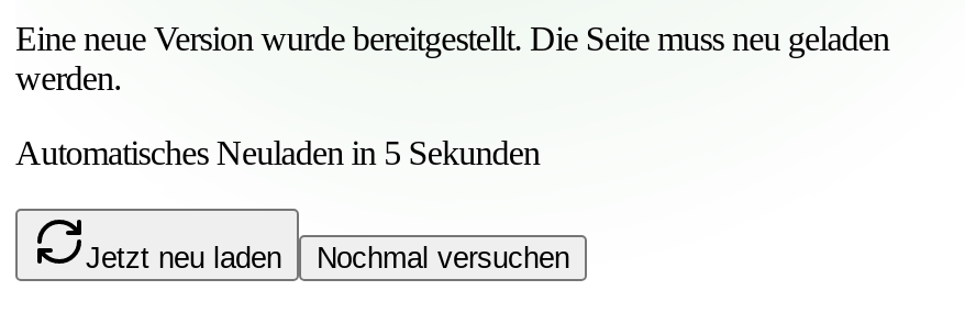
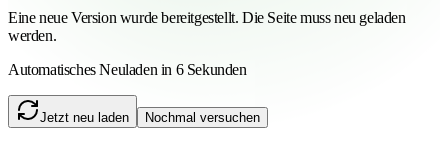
[15,134,540,171] Automatisches Neuladen in 5 Sekunden -> [8,61,247,78] Automatisches Neuladen in 6 Sekunden

